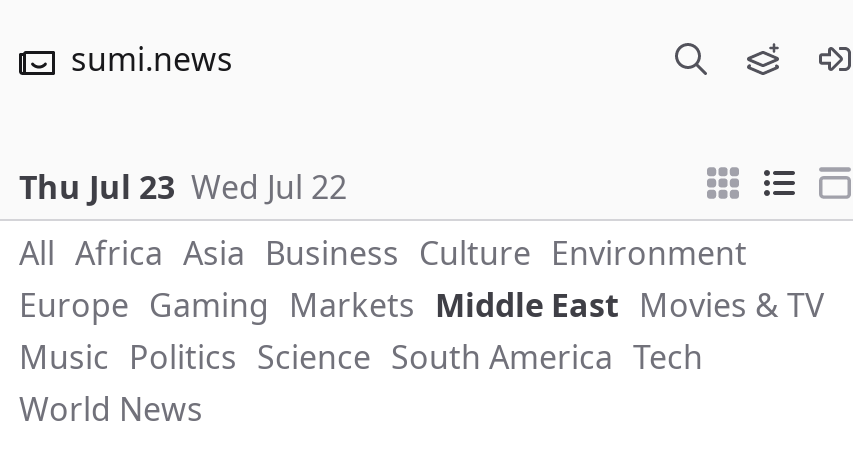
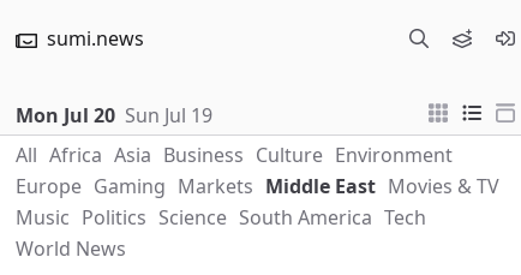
[19,165,347,209] Thu Jul 23 Wed Jul 22 -> [16,102,212,128] Mon Jul 20 Sun Jul 19

